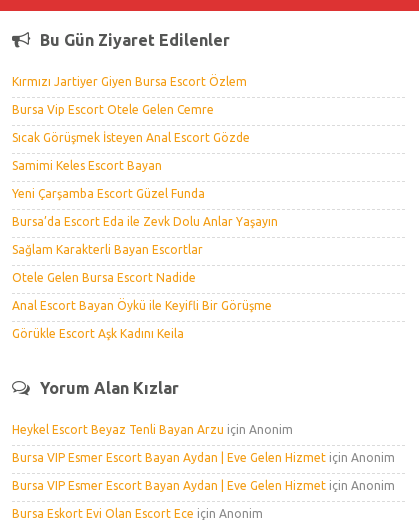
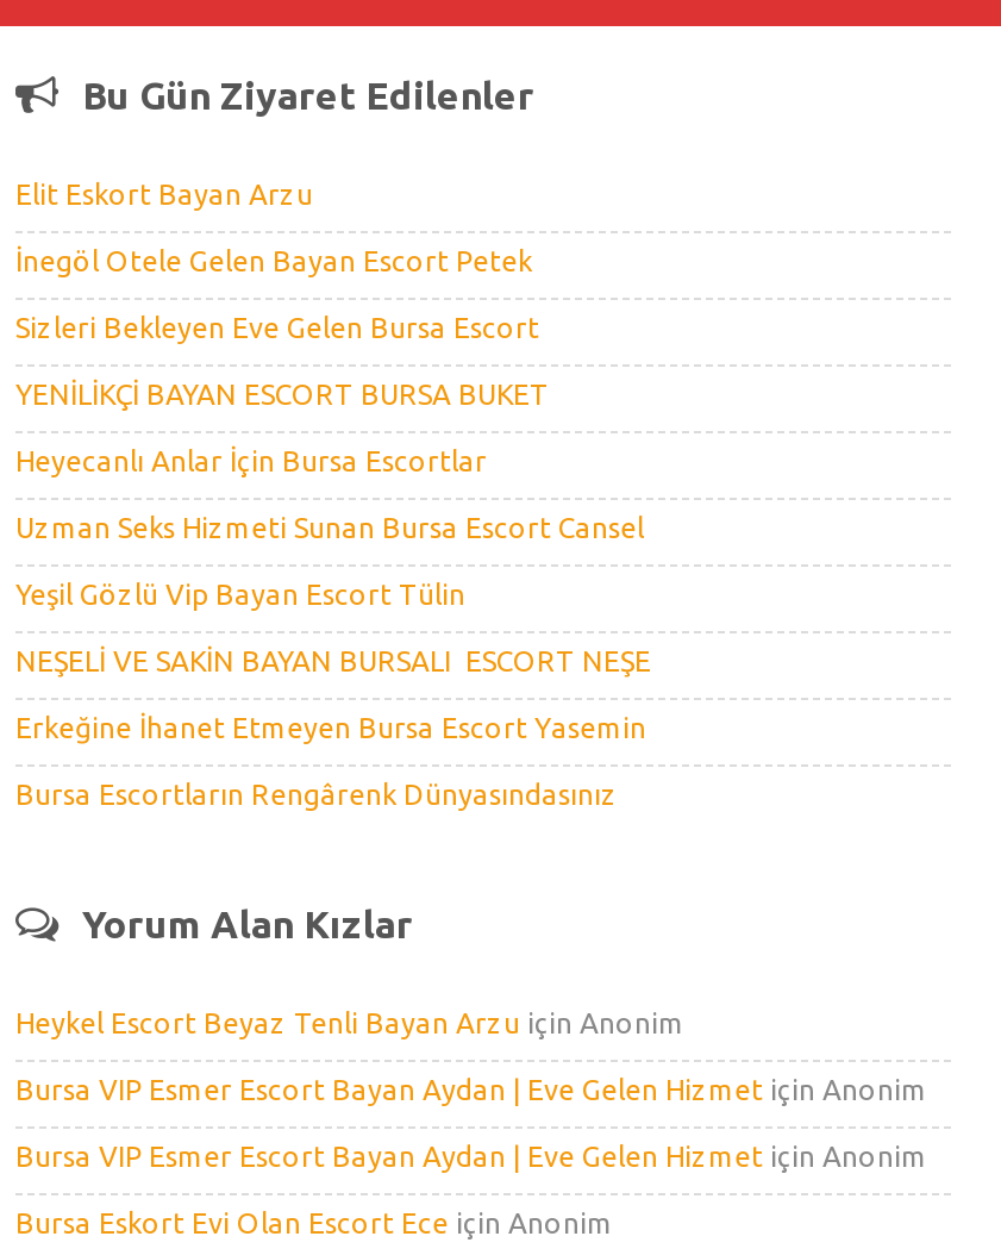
[12,75,247,88] Kırmızı Jartiyer Giyen Bursa Escort Özlem -> [15,178,313,209] Elit Eskort Bayan Arzu
[12,103,214,116] Bursa Vip Escort Otele Gelen Cemre -> [15,245,532,276] İnegöl Otele Gelen Bayan Escort Petek
[12,131,250,144] Sıcak Görüşmek İsteyen Anal Escort Gözde -> [15,311,539,342] Sizleri Bekleyen Eve Gelen Bursa Escort
[12,159,162,172] Samimi Keles Escort Bayan -> [15,378,549,409] YENİLİKÇİ BAYAN ESCORT BURSA BUKET
[12,187,205,200] Yeni Çarşamba Escort Güzel Funda -> [15,445,487,476] Heyecanlı Anlar İçin Bursa Escortlar
[12,215,278,228] Bursa’da Escort Eda ile Zevk Dolu Anlar Yaşayın -> [15,512,644,542] Uzman Seks Hizmeti Sunan Bursa Escort Cansel
[12,243,203,256] Sağlam Karakterli Bayan Escortlar -> [15,578,465,609] Yeşil Gözlü Vip Bayan Escort Tülin
[12,271,196,284] Otele Gelen Bursa Escort Nadide -> [15,645,651,676] NEŞELİ VE SAKİN BAYAN BURSALI ESCORT NEŞE
[12,299,272,312] Anal Escort Bayan Öykü ile Keyifli Bir Görüşme -> [15,712,646,743] Erkeğine İhanet Etmeyen Bursa Escort Yasemin
[12,327,184,340] Görükle Escort Aşk Kadını Keila -> [15,778,618,809] Bursa Escortların Rengârenk Dünyasındasınız

